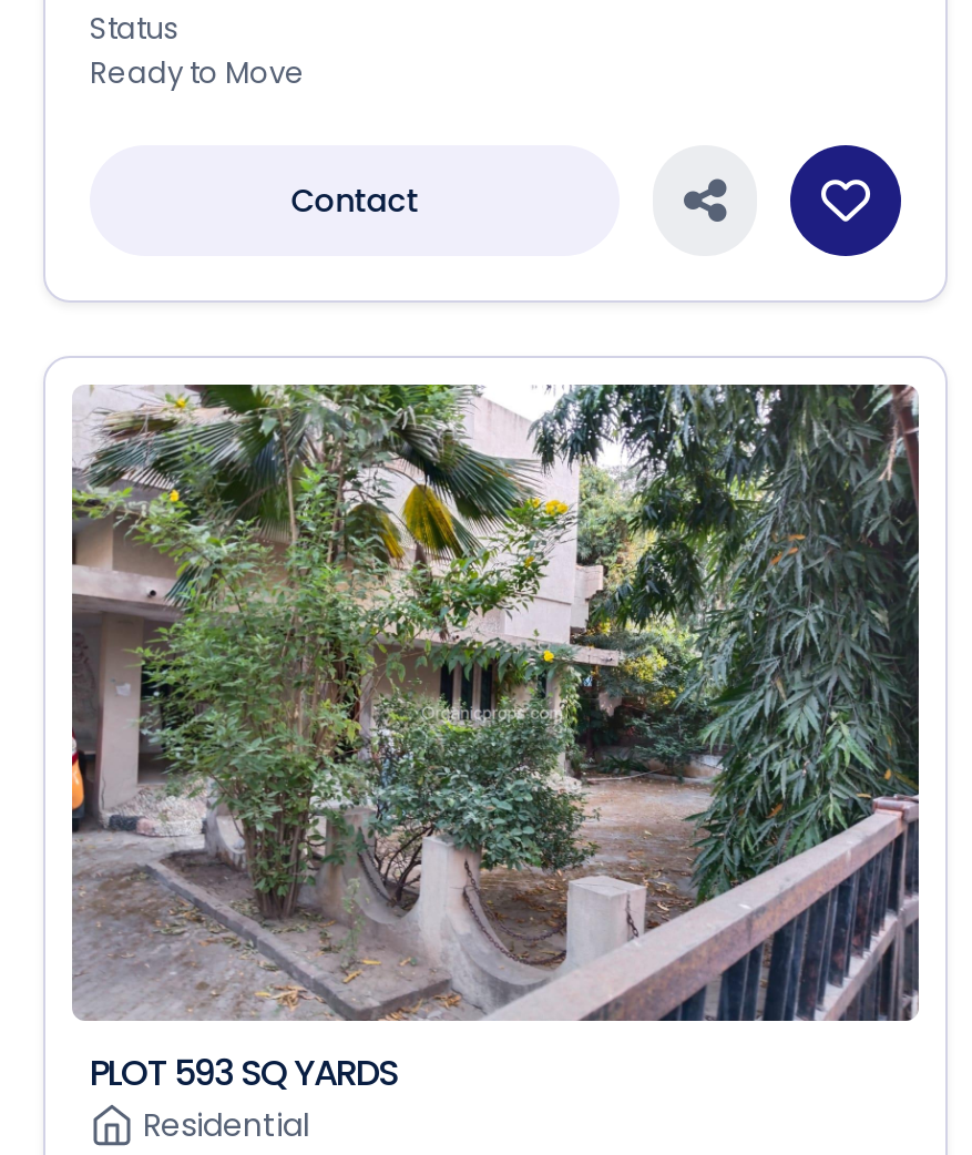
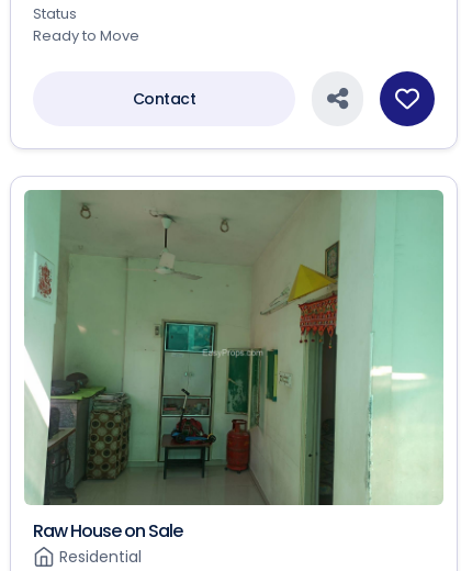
[70,384,921,1098] [image] | PLOT 593 SQ YARDS -> [24,189,443,543] [image] | Raw House on Sale

